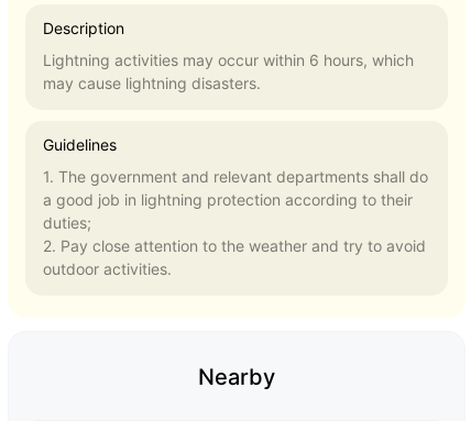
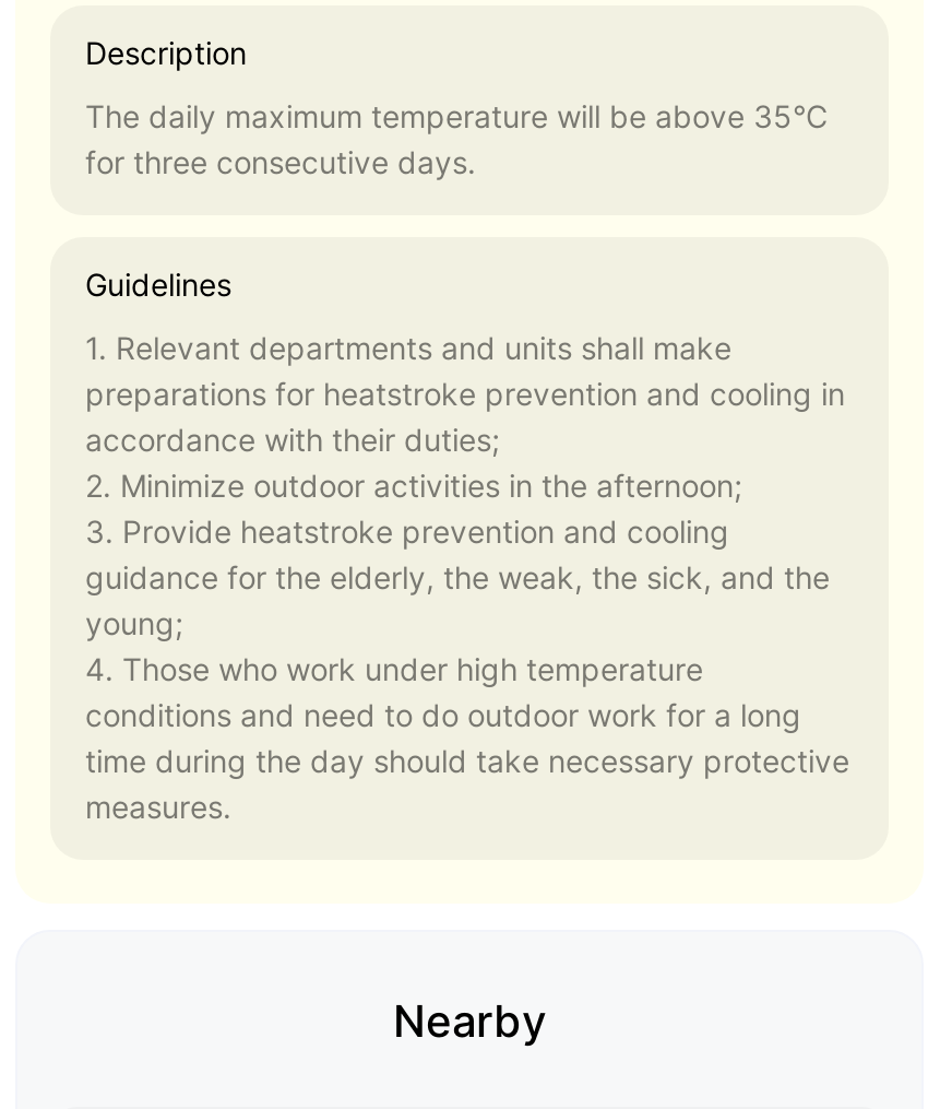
[43,51,414,92] Lightning activities may occur within 6 hours, which | may cause lightning disasters. -> [85,97,828,180] The daily maximum temperature will be above 35°C | for three consecutive days.
[43,167,428,278] 1. The government and relevant departments shall do | a good job in lightning protection according to their | duties; | 2. Pay close attention to the weather and try to avoid | outdoor activities. -> [85,329,849,825] 1. Relevant departments and units shall make | preparations for heatstroke prevention and cooling in | accordance with their duties; | 2. Minimize outdoor activities in the afternoon; | 3. Provide heatstroke prevention and cooling | guidance for the elderly, the weak, the sick, and the | young; | 4. Those who work under high temperature | conditions and need to do outdoor work for a long | time during the day should take necessary protective | measures.

